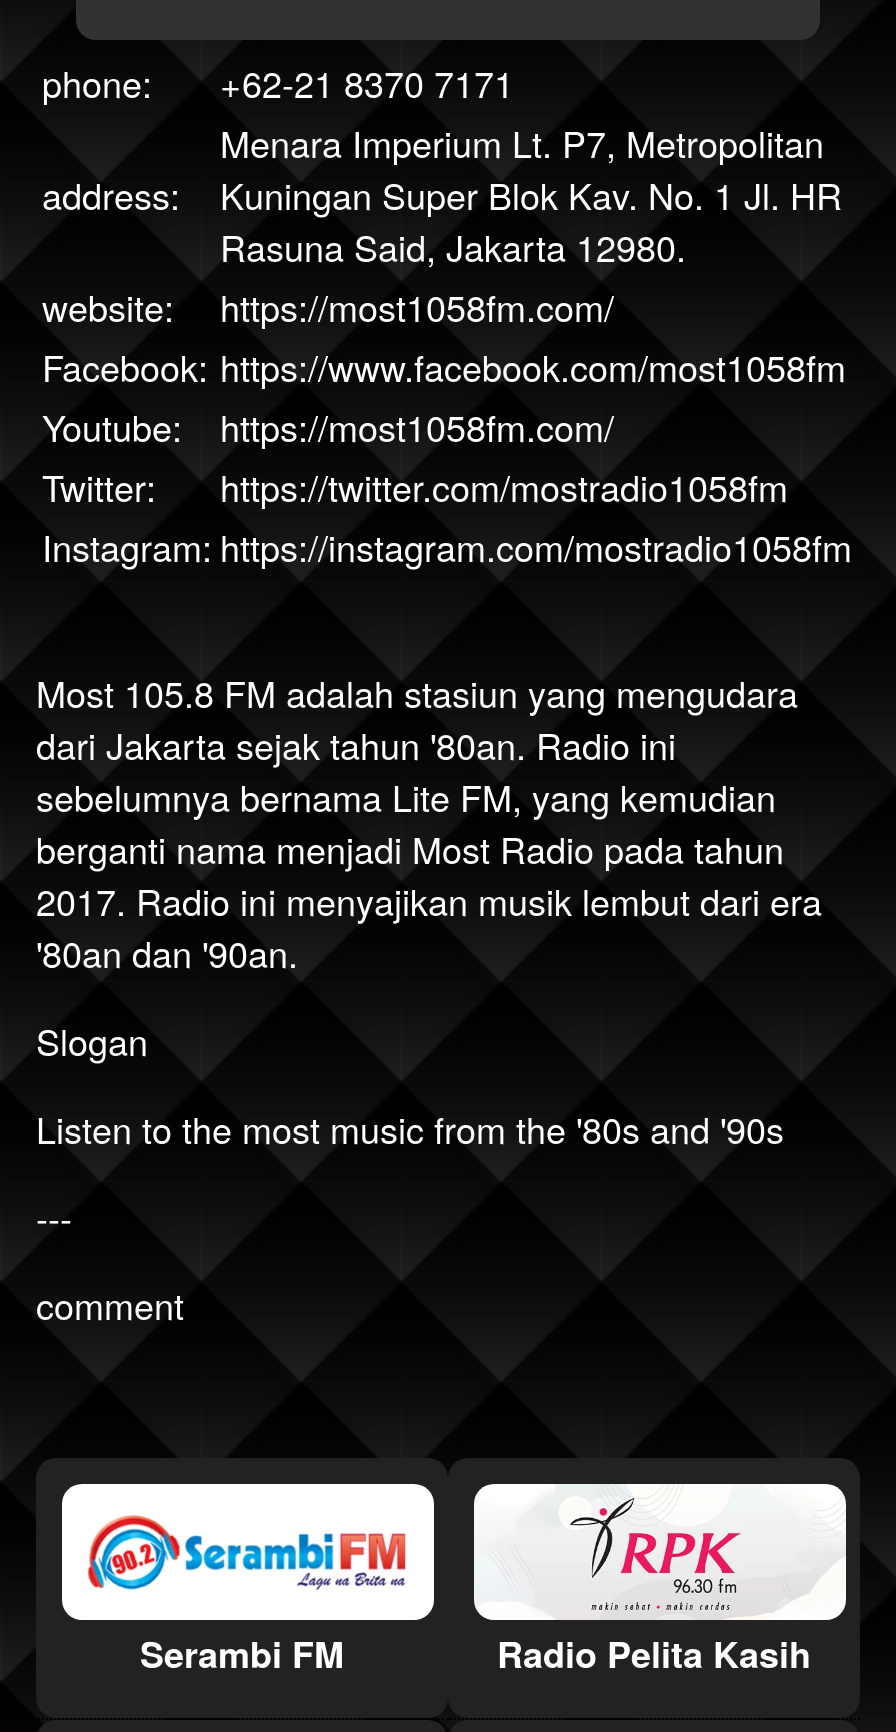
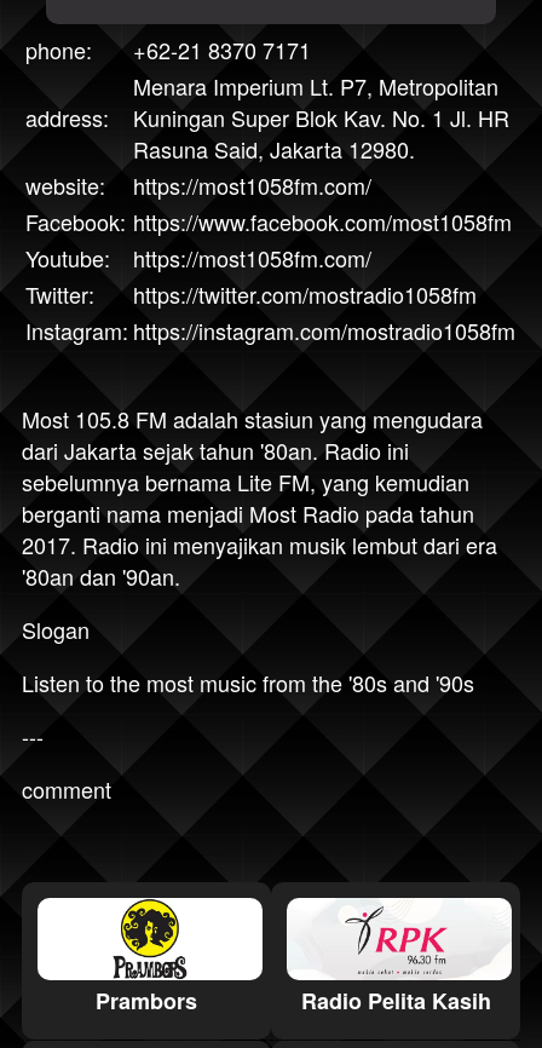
[86,1484,408,1681] [image] | Serambi FM -> [53,898,246,1017] [image] | Prambors

